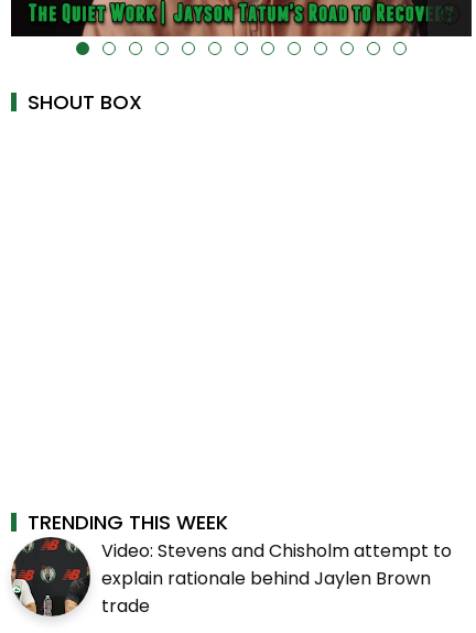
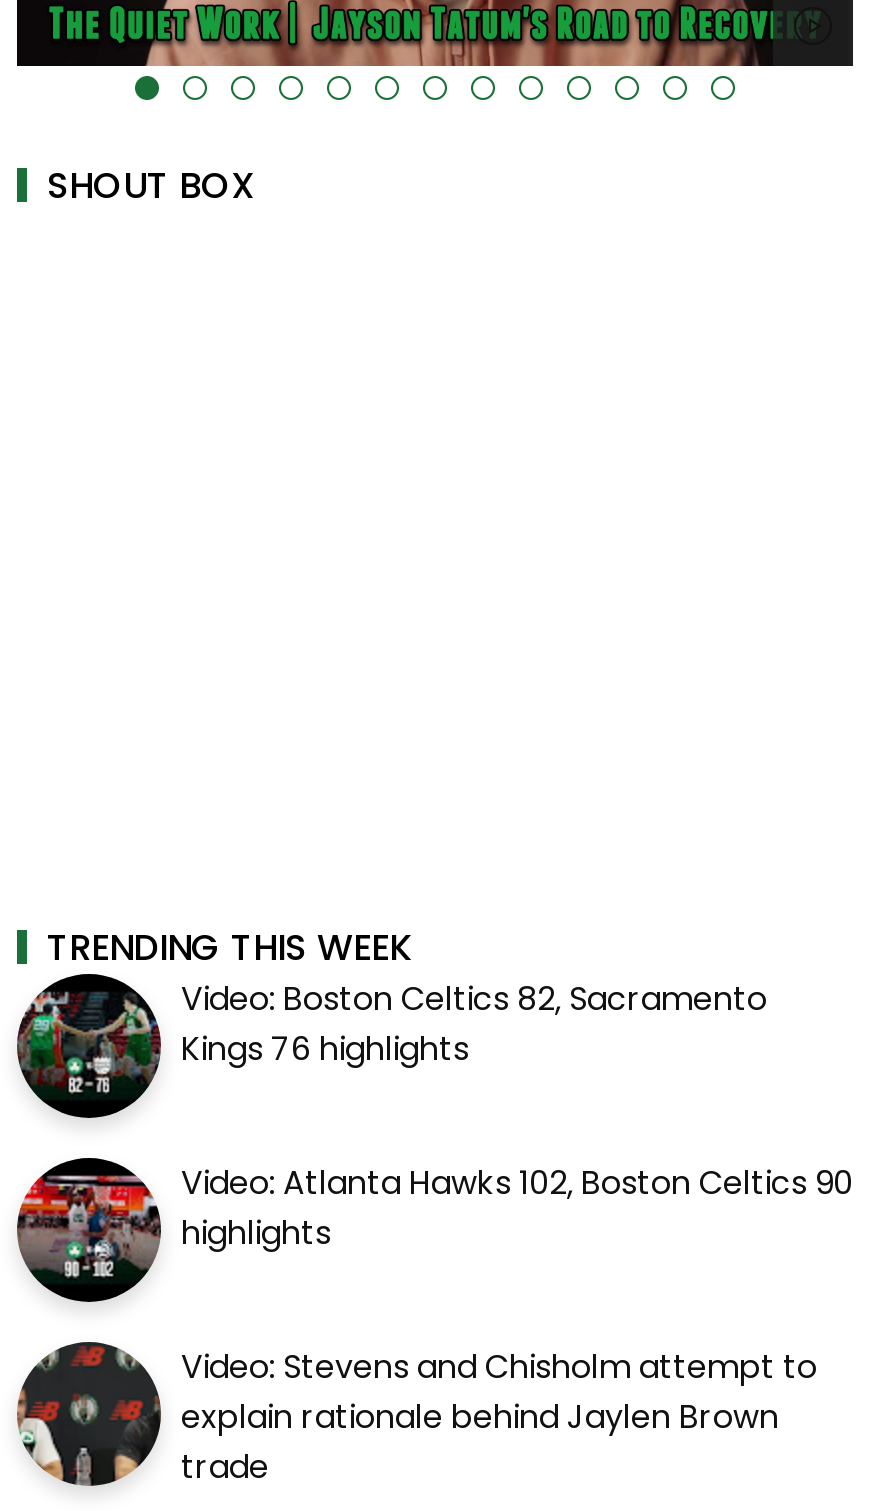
none -> [15,1156,153,1306] [image]
none -> [17,976,853,1256] [image] | Video: Boston Celtics 82, Sacramento | Kings 76 highlights | Video: Atlanta Hawks 102, Boston Celtics 90 | highlights

